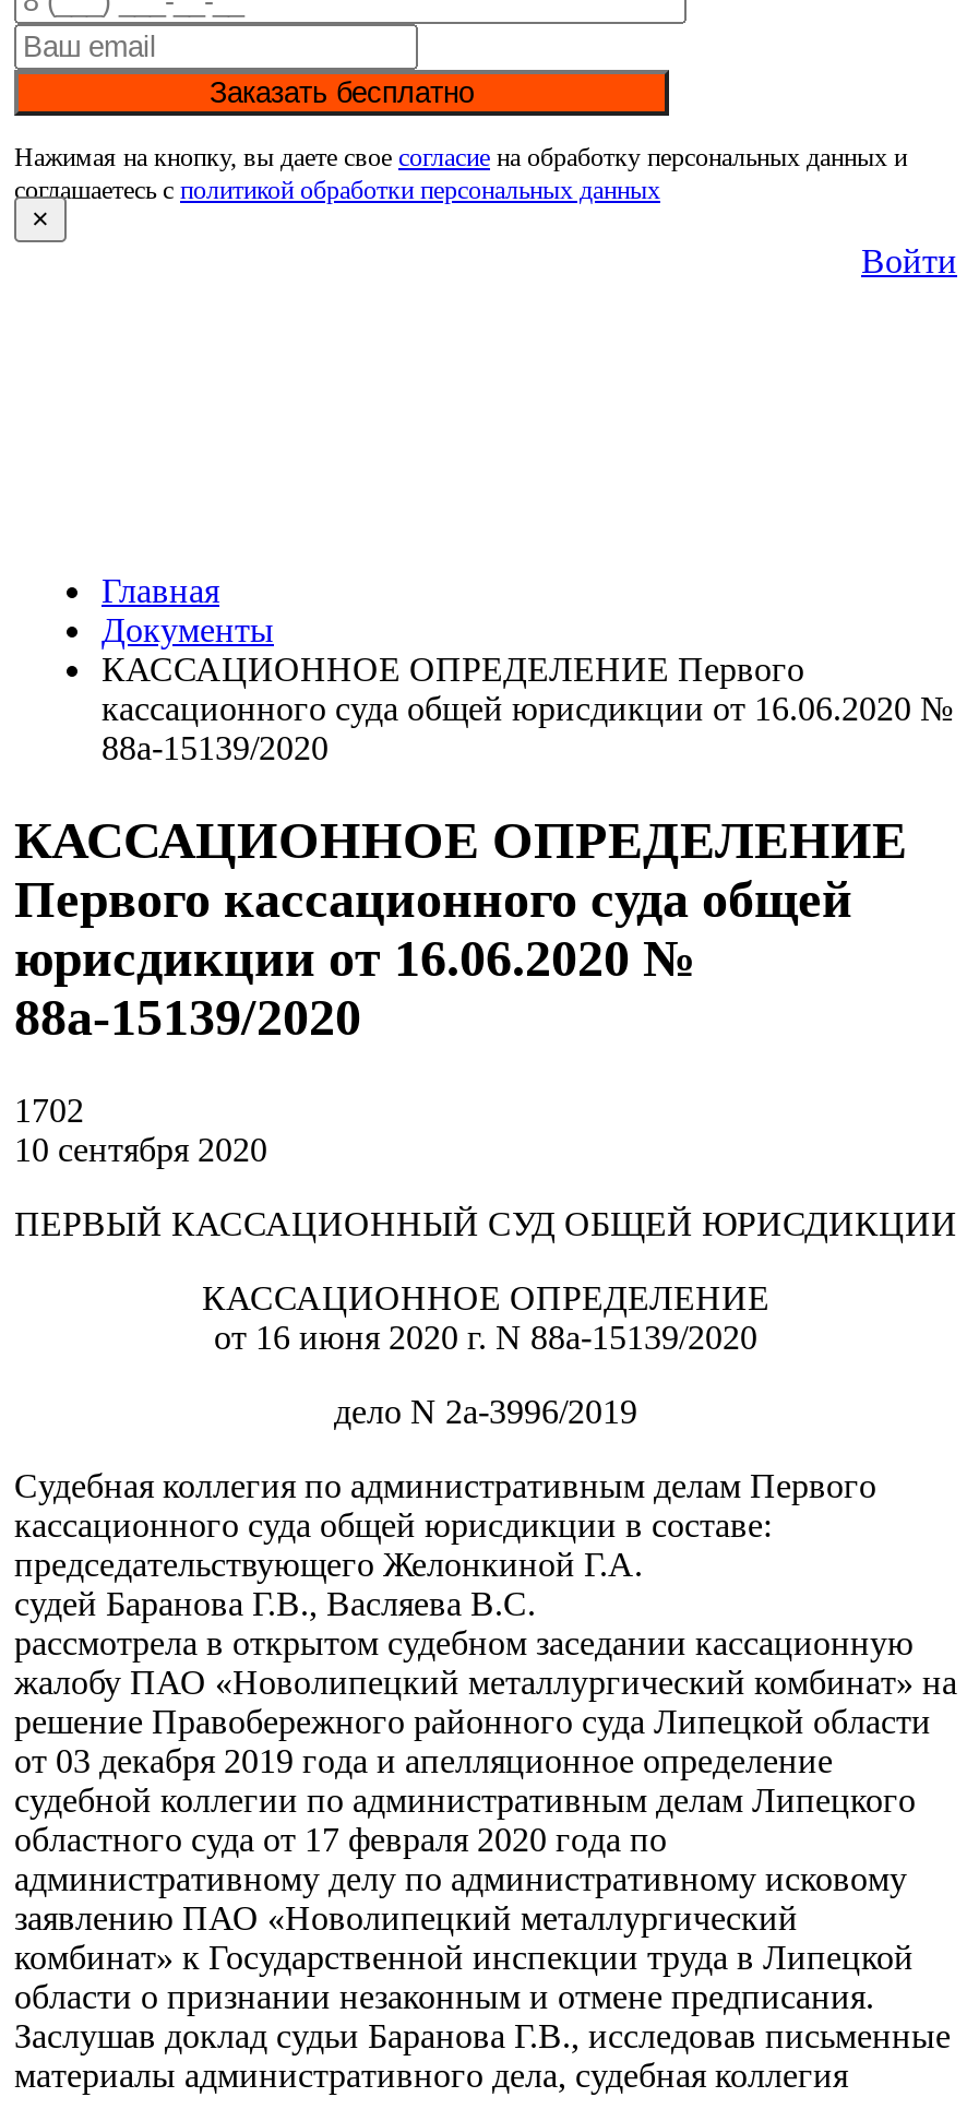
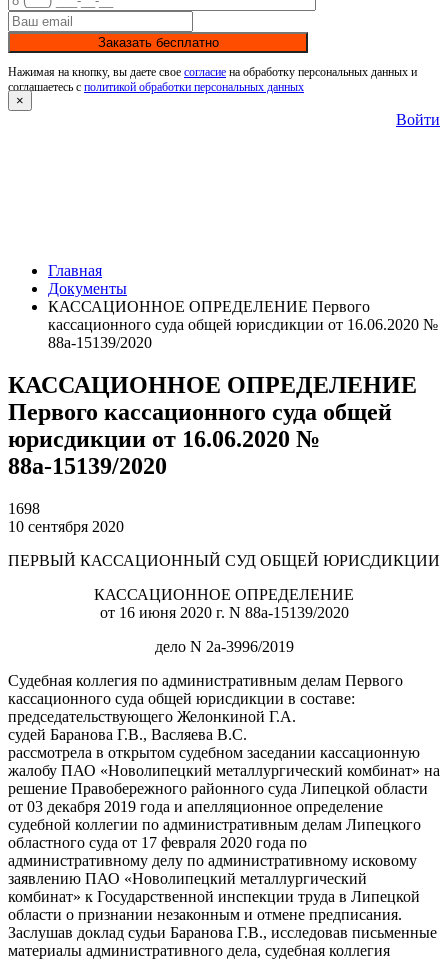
[14,1091,84,1128] 1702 -> [8,500,40,517] 1698

